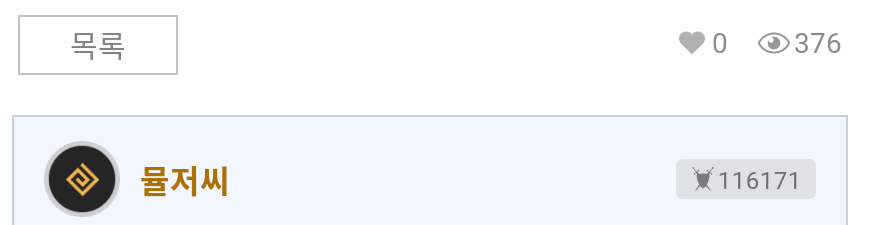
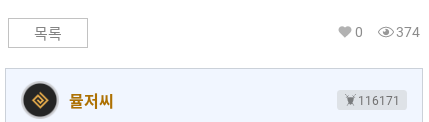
[712,21,842,61] 0 376 -> [355,21,420,41] 0 374

